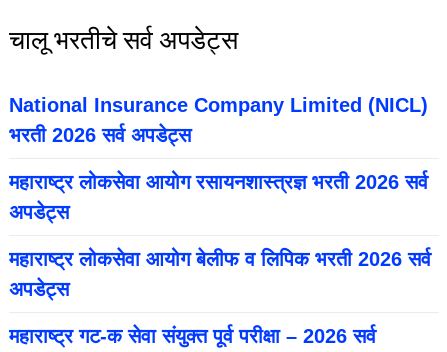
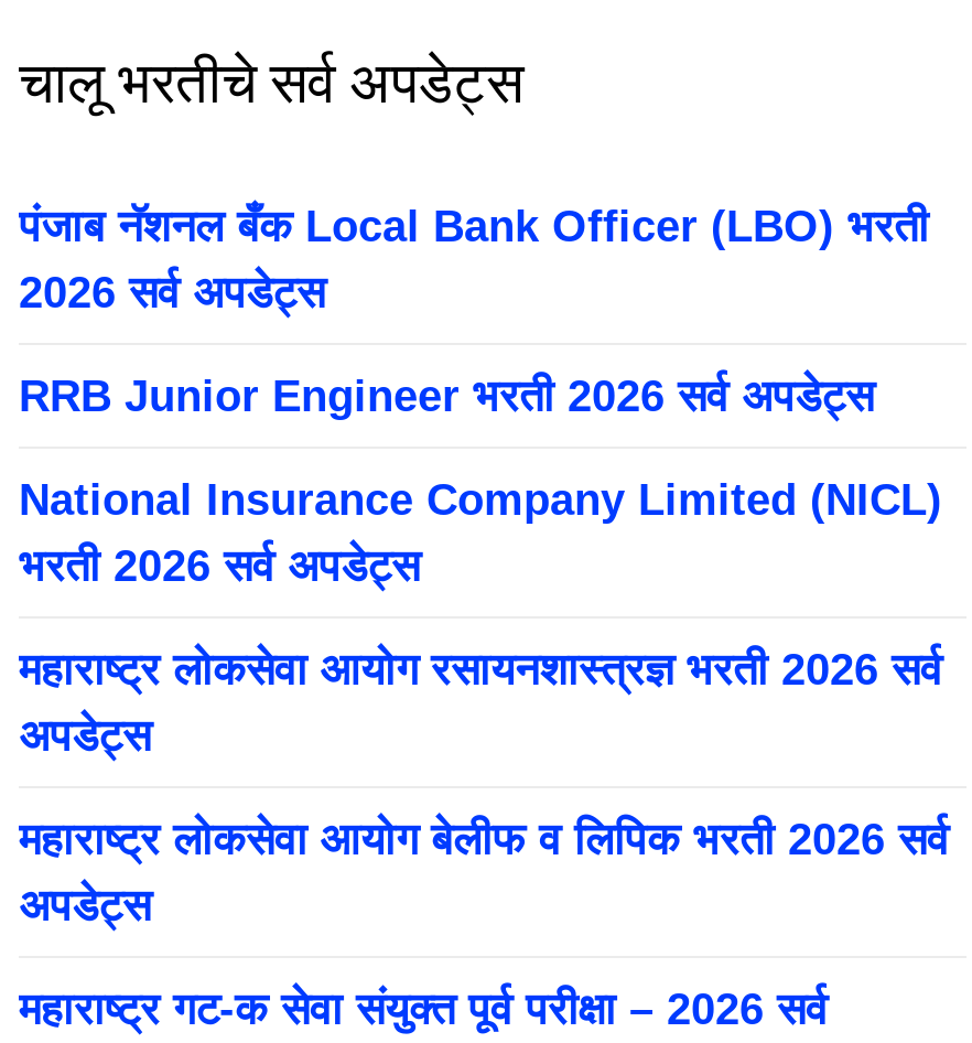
none -> [19,201,929,420] पंजाब नॅशनल बँक Local Bank Officer (LBO) भरती | 2026 सर्व अपडेट्स | RRB Junior Engineer भरती 2026 सर्व अपडेट्स

